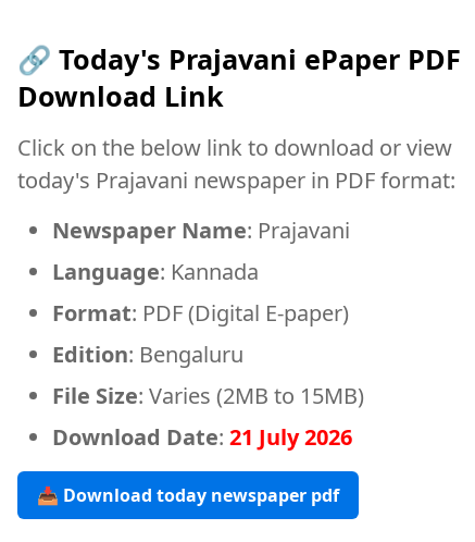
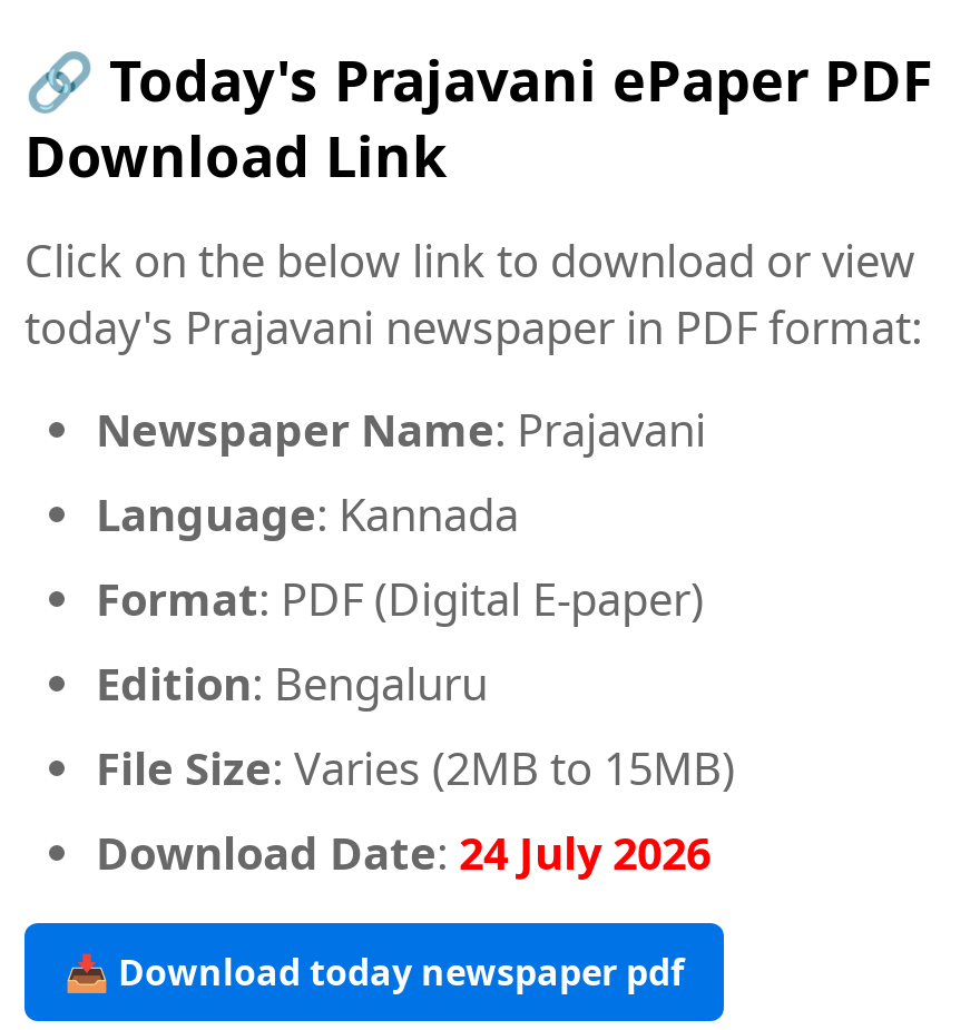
[52,422,352,452] Download Date: 21 July 2026 -> [96,823,710,883] Download Date: 24 July 2026

